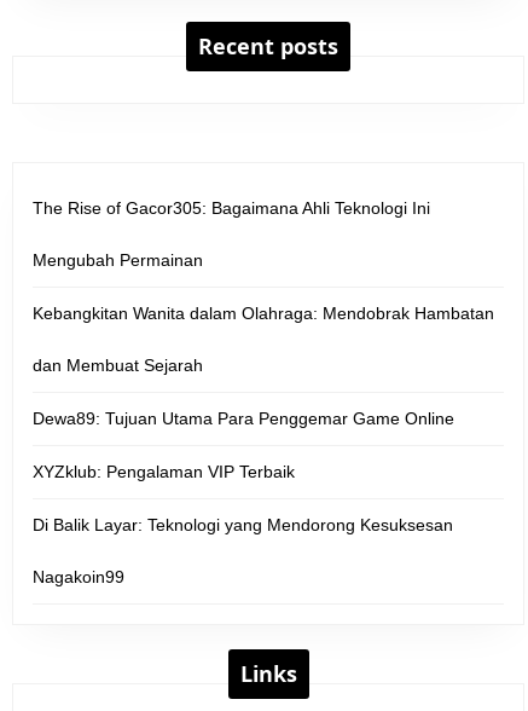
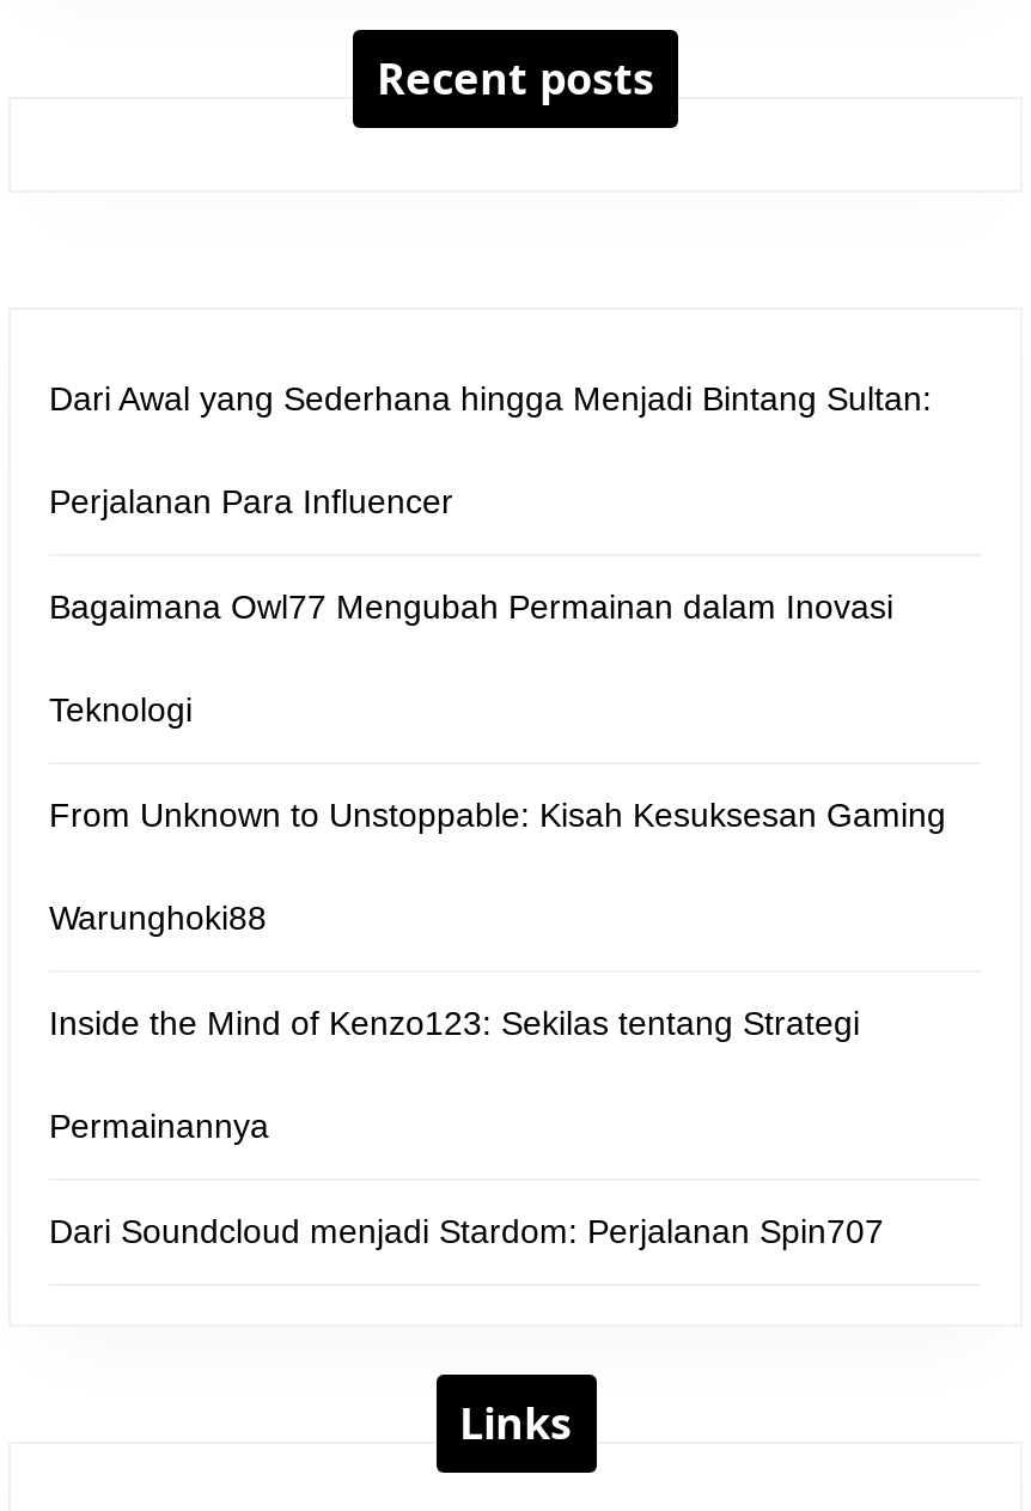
[33,198,494,586] The Rise of Gacor305: Bagaimana Ahli Teknologi Ini | Mengubah Permainan | Kebangkitan Wanita dalam Olahraga: Mendobrak Hambatan | dan Membuat Sejarah | Dewa89: Tujuan Utama Para Penggemar Game Online | XYZklub: Pengalaman VIP Terbaik | Di Balik Layar: Teknologi yang Mendorong Kesuksesan | Nagakoin99 -> [49,379,946,1250] Dari Awal yang Sederhana hingga Menjadi Bintang Sultan: | Perjalanan Para Influencer | Bagaimana Owl77 Mengubah Permainan dalam Inovasi | Teknologi | From Unknown to Unstoppable: Kisah Kesuksesan Gaming | Warunghoki88 | Inside the Mind of Kenzo123: Sekilas tentang Strategi | Permainannya | Dari Soundcloud menjadi Stardom: Perjalanan Spin707

